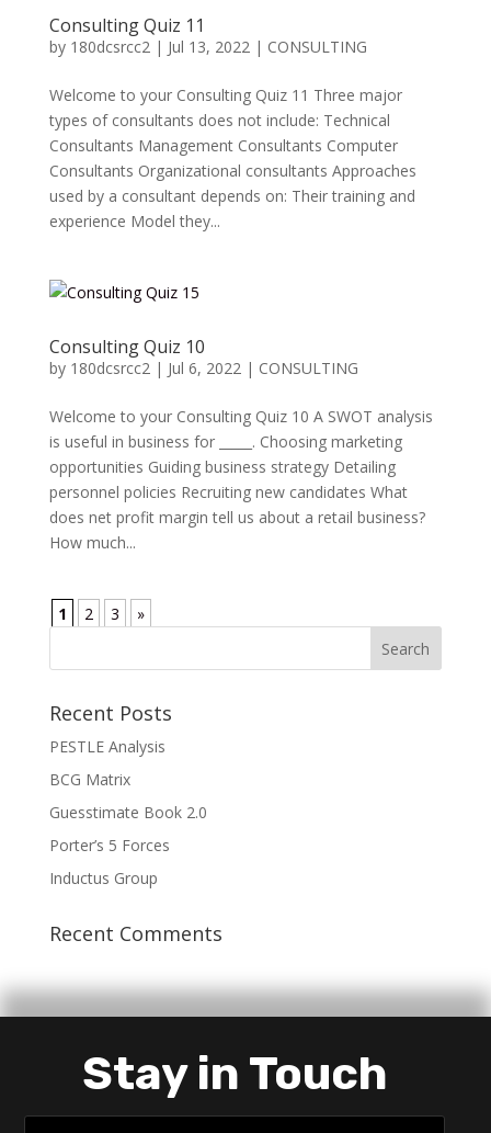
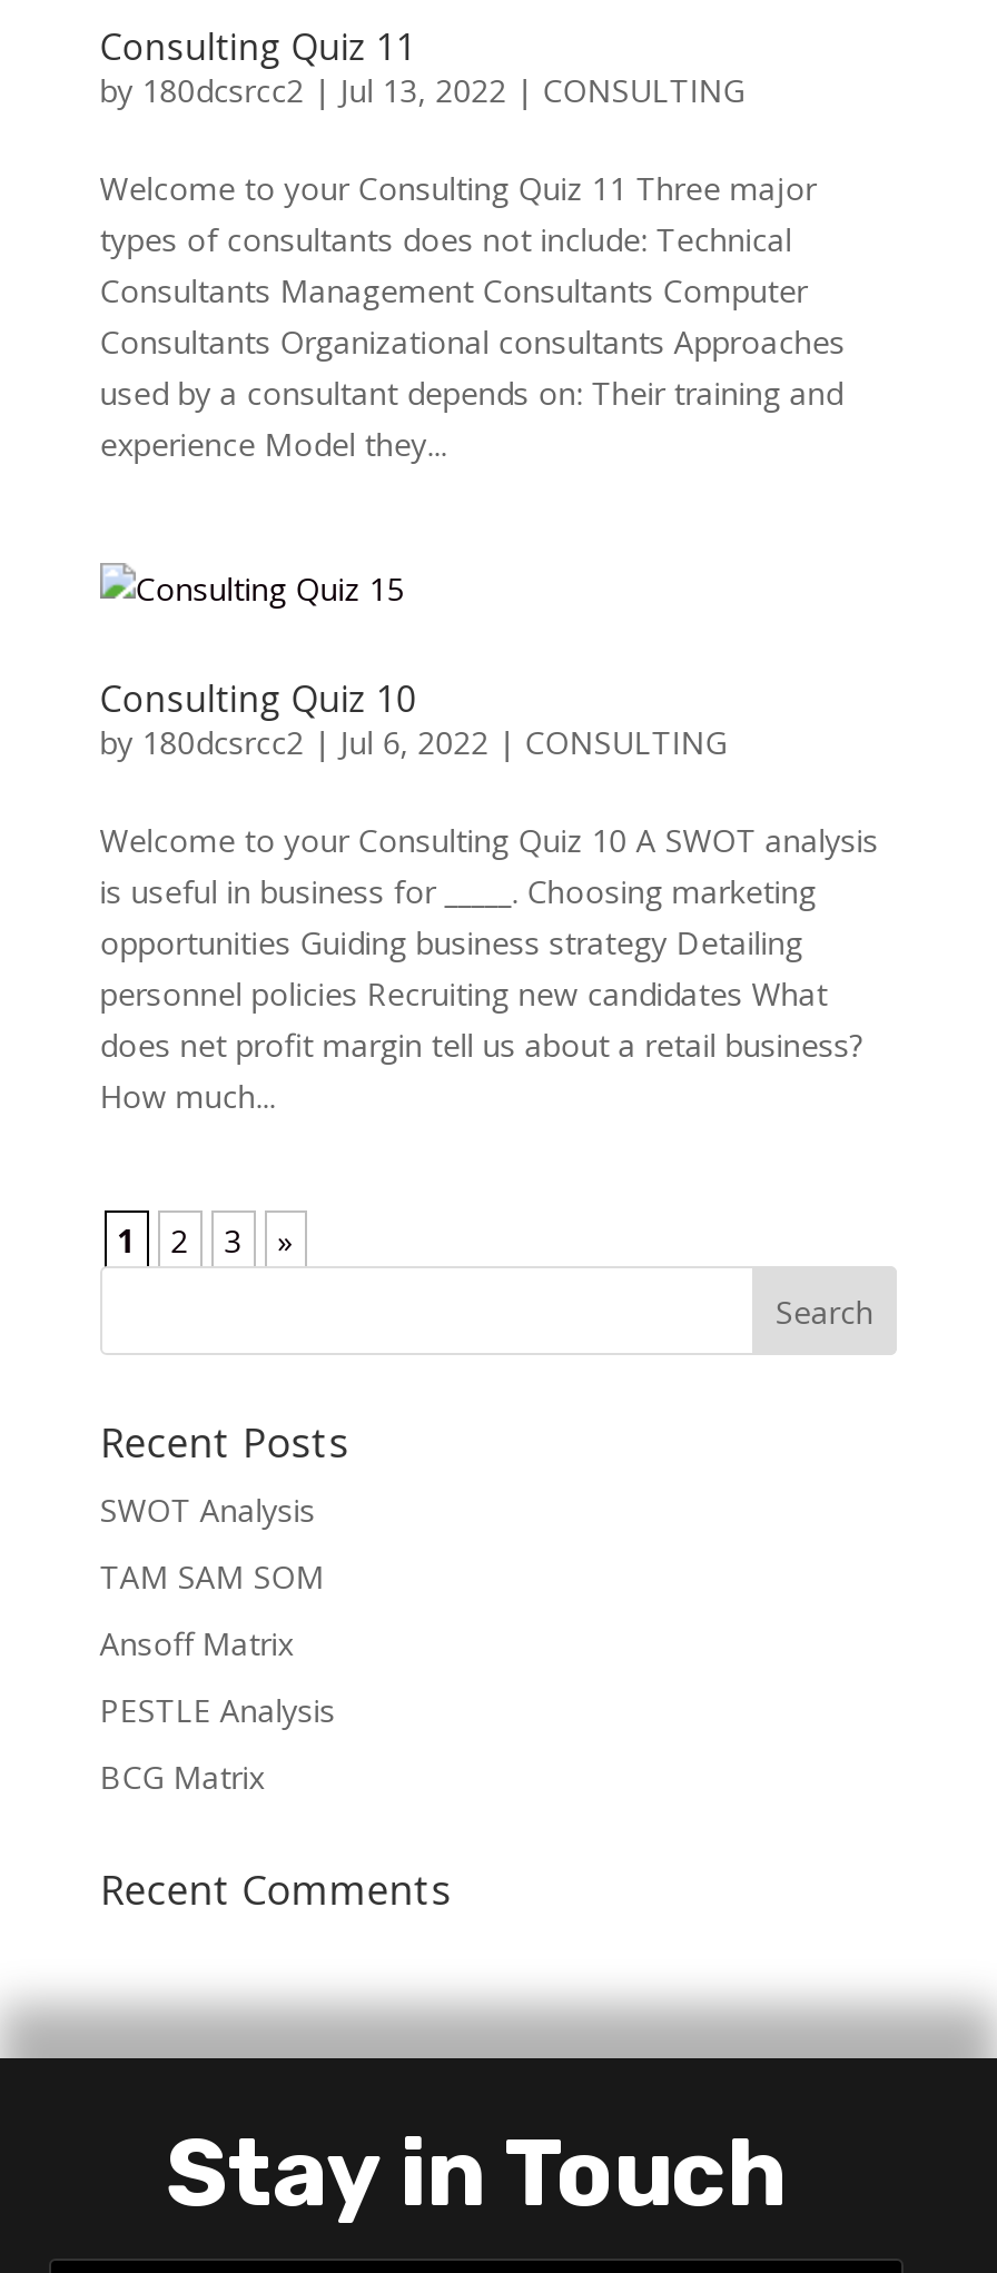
none -> [100,1489,324,1664] SWOT Analysis | TAM SAM SOM | Ansoff Matrix
moved [49,736,165,790] -> [100,1689,336,1798]: PESTLE Analysis | BCG Matrix
[49,802,207,888] Guesstimate Book 2.0 | Porter’s 5 Forces | Inductus Group -> none

